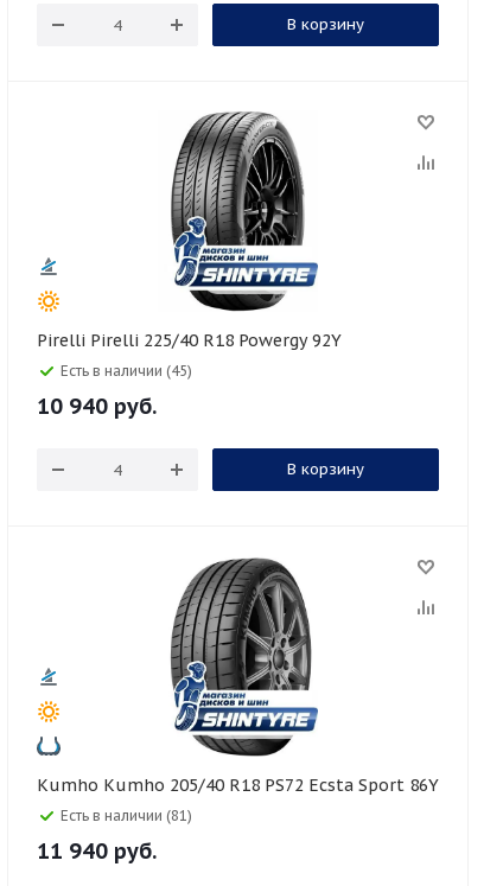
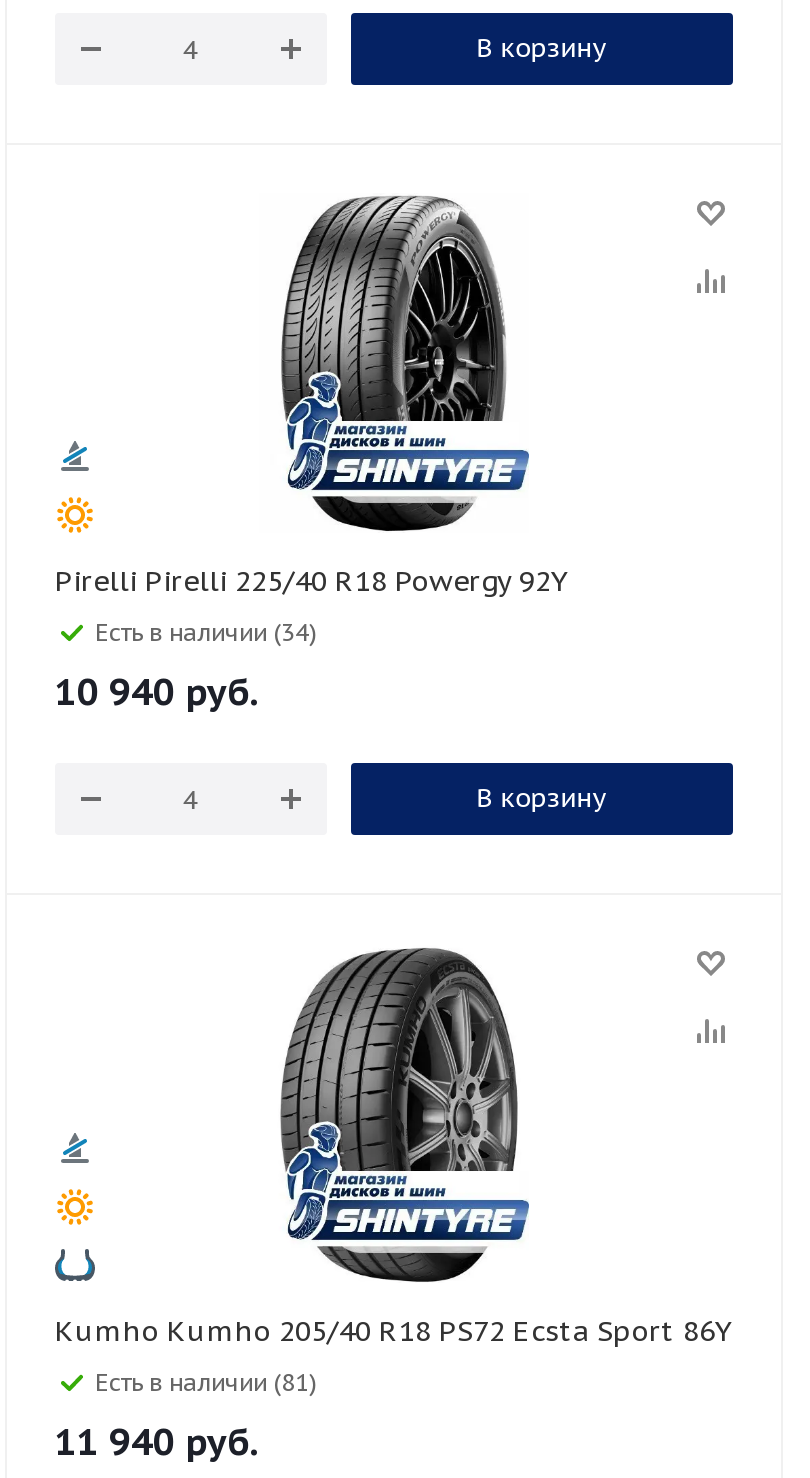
[61,362,192,380] Есть в наличии (45) -> [95,617,317,647] Есть в наличии (34)

